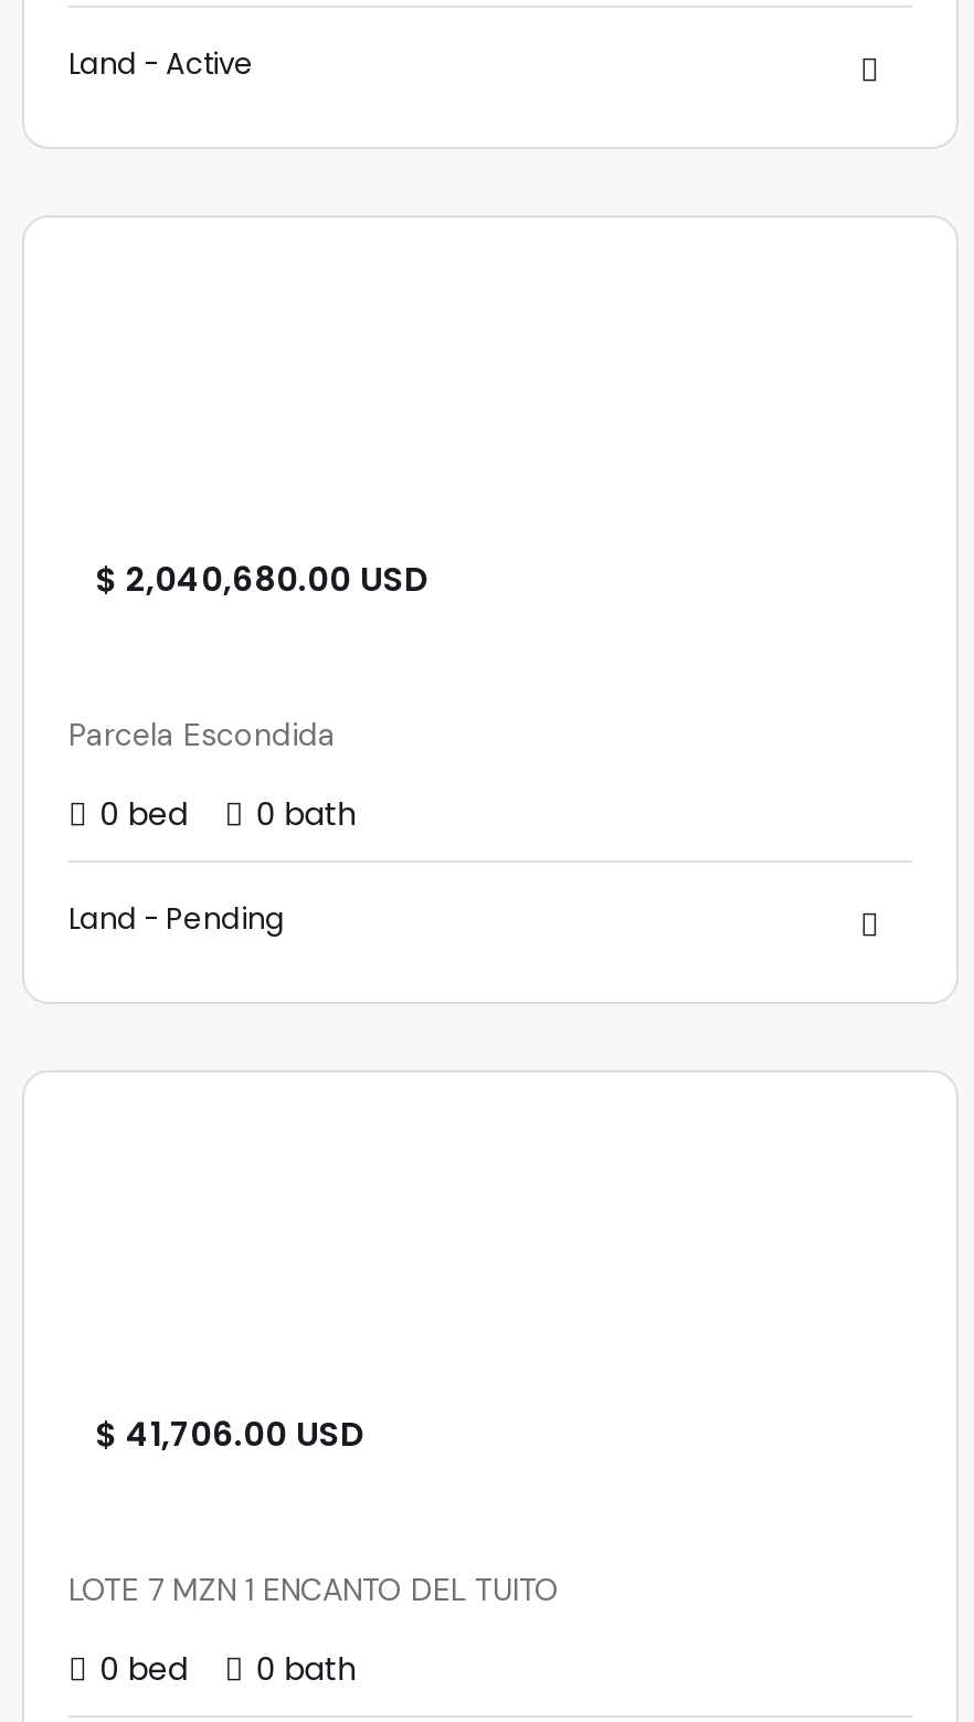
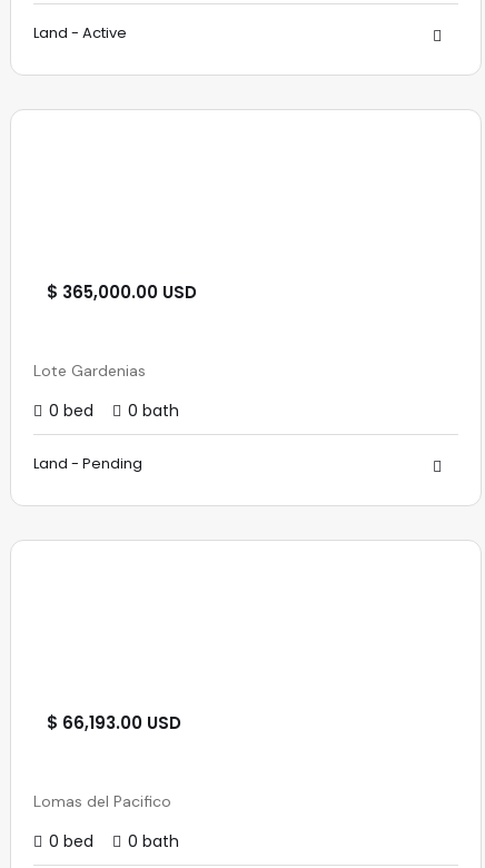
[95,556,428,602] $ 2,040,680.00 USD -> [47,280,197,304] $ 365,000.00 USD
[68,715,336,754] Parcela Escondida -> [33,361,146,381] Lote Gardenias
[95,1411,364,1457] $ 41,706.00 USD -> [47,711,181,734] $ 66,193.00 USD
[68,1570,559,1609] LOTE 7 MZN 1 ENCANTO DEL TUITO -> [33,791,171,811] Lomas del Pacifico

